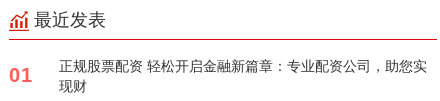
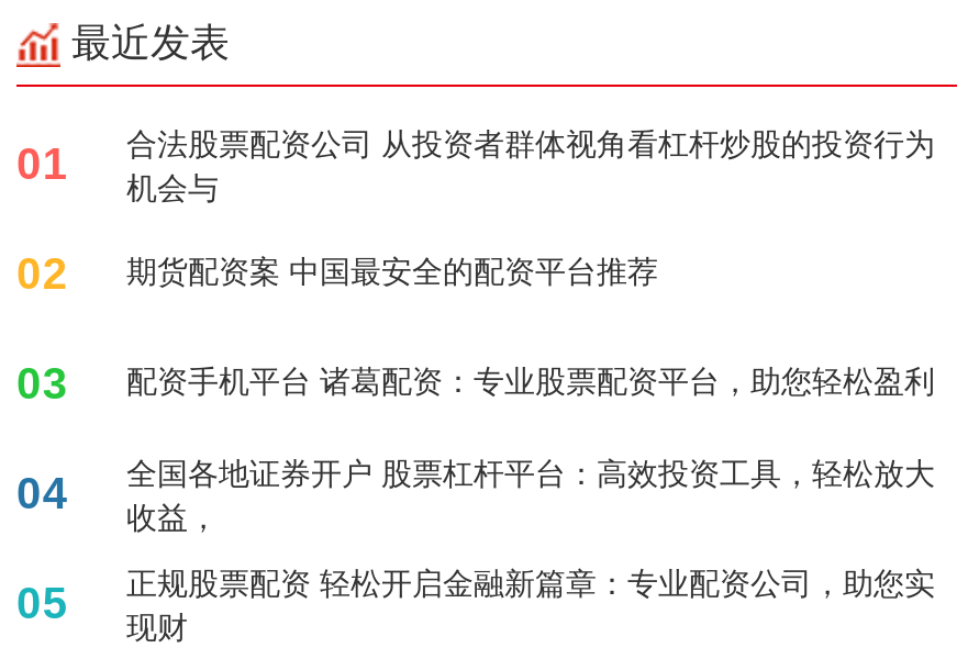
none -> [16,123,935,628] 合法股票配资公司 从投资者群体视角看杠杆炒股的投资行为 | 机会与 | 02 | 期货配资案 中国最安全的配资平台推荐 | 03 | 配资手机平台 诸葛配资：专业股票配资平台，助您轻松盈利 | 04 | 全国各地证券开户 股票杠杆平台：高效投资工具，轻松放大 | 收益， | 05

